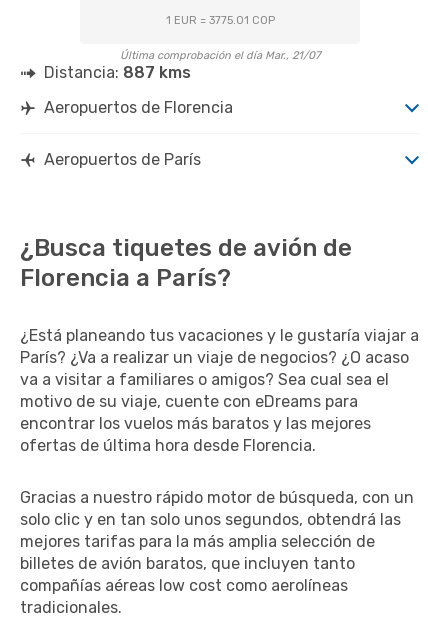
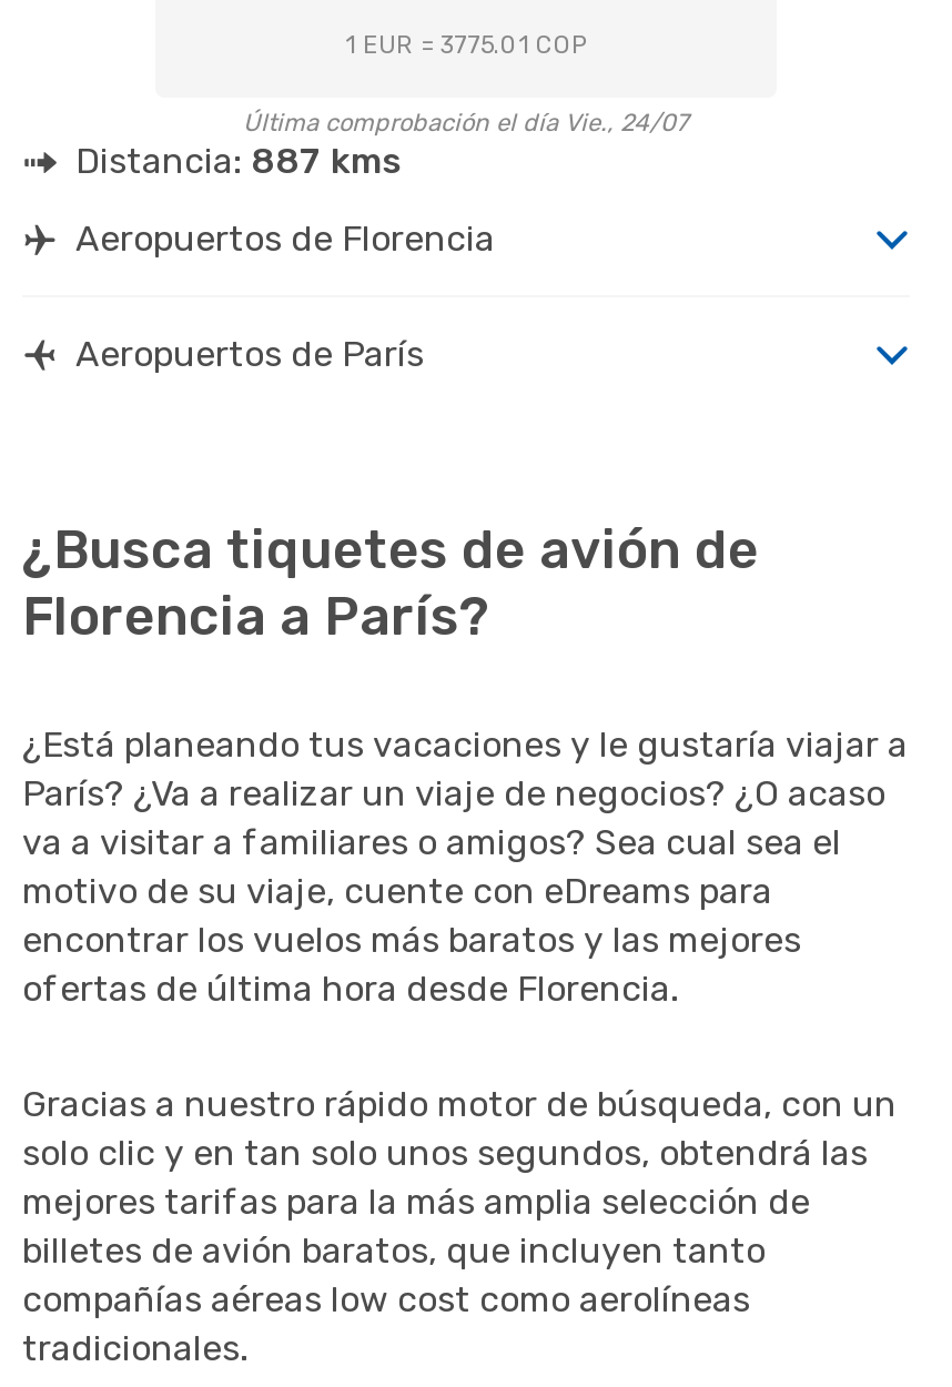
[119,49,320,62] Última comprobación el día Mar., 21/07 -> [243,108,689,137] Última comprobación el día Vie., 24/07

